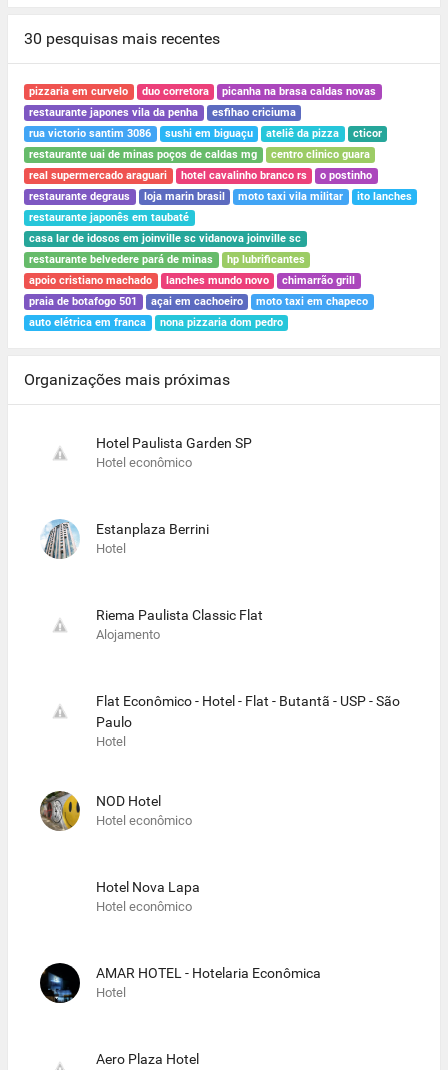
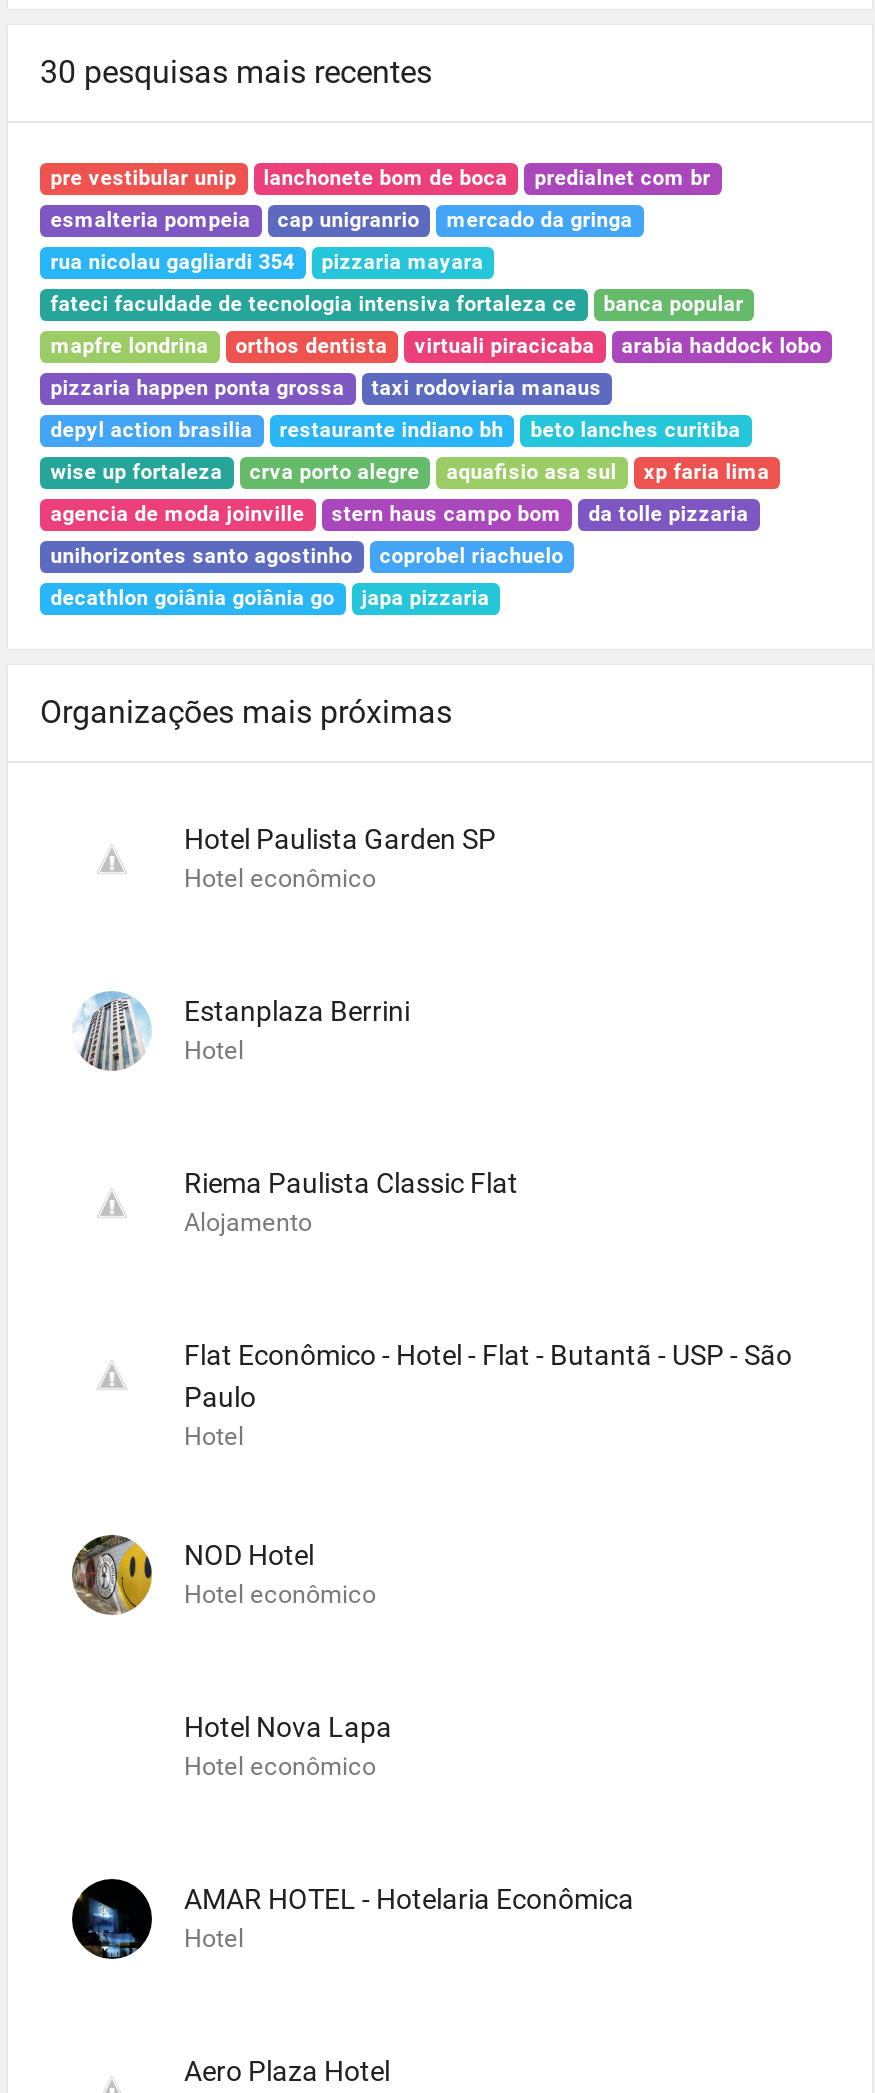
[29,85,412,329] pizzaria em curvelo | duo corretora | picanha na brasa caldas novas | restaurante japones vila da penha | esfihao criciuma | rua victorio santim 3086 | sushi em biguaçu | ateliê da pizza | cticor | restaurante uai de minas poços de caldas mg | centro clinico guara | real supermercado araguari | hotel cavalinho branco rs | o postinho | restaurante degraus | loja marin brasil | moto taxi vila militar | ito lanches | restaurante japonês em taubaté | casa lar de idosos em joinville sc vidanova joinville sc | restaurante belvedere pará de minas | hp lubrificantes | apoio cristiano machado | lanches mundo novo | chimarrão grill | praia de botafogo 501 | açai em cachoeiro | moto taxi em chapeco | auto elétrica em franca | nona pizzaria dom pedro -> [50,165,822,611] pre vestibular unip | lanchonete bom de boca | predialnet com br | esmalteria pompeia | cap unigranrio | mercado da gringa | rua nicolau gagliardi 354 | pizzaria mayara | fateci faculdade de tecnologia intensiva fortaleza ce | banca popular | mapfre londrina | orthos dentista | virtuali piracicaba | arabia haddock lobo | pizzaria happen ponta grossa | taxi rodoviaria manaus | depyl action brasilia | restaurante indiano bh | beto lanches curitiba | wise up fortaleza | crva porto alegre | aquafisio asa sul | xp faria lima | agencia de moda joinville | stern haus campo bom | da tolle pizzaria | unihorizontes santo agostinho | coprobel riachuelo | decathlon goiânia goiânia go | japa pizzaria

